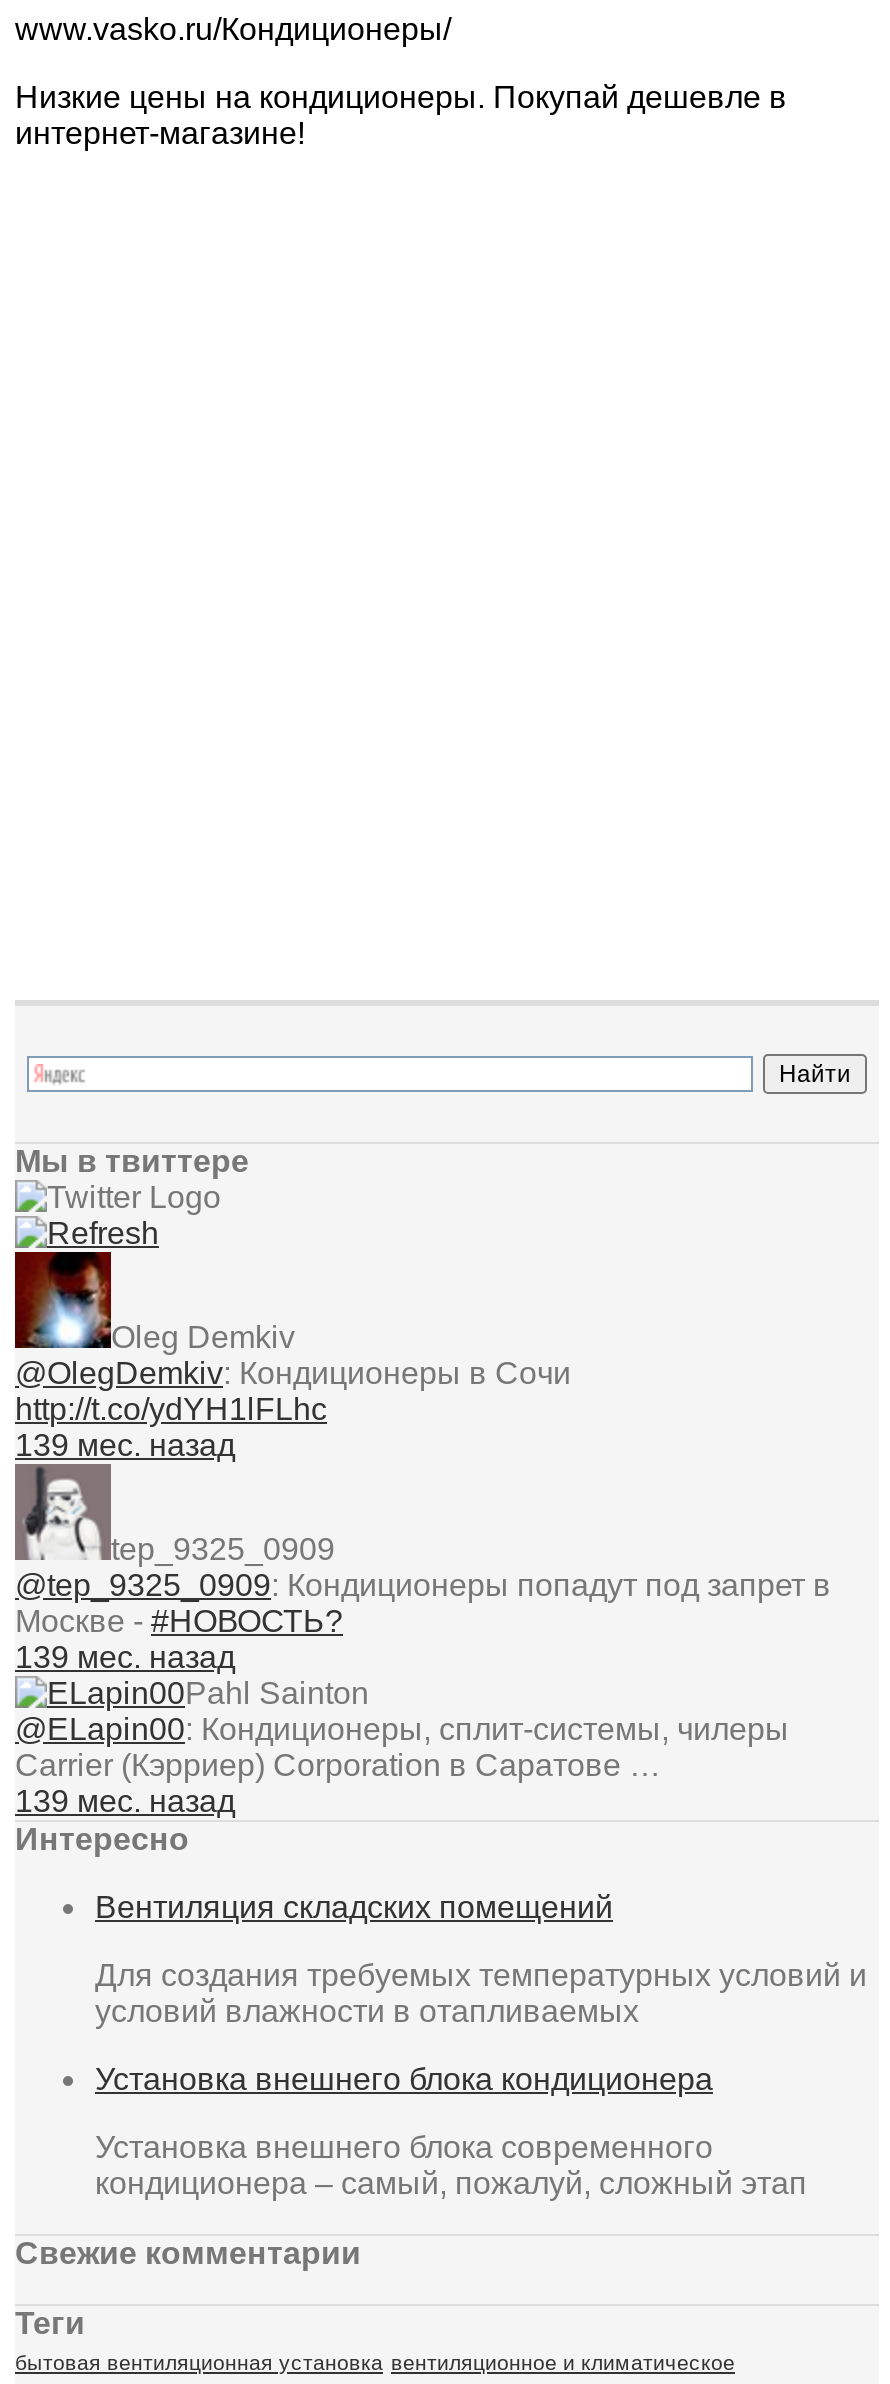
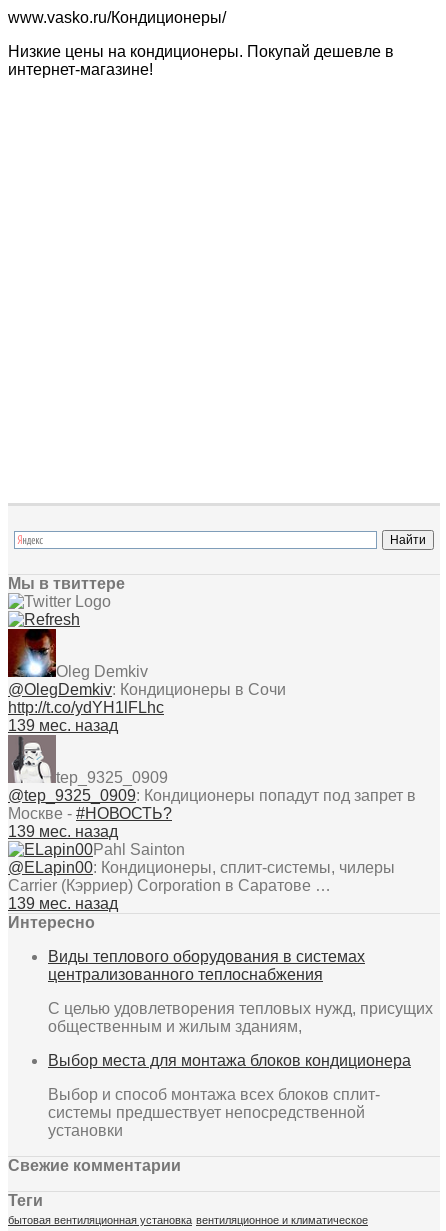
[95,1891,613,1925] Вентиляция складских помещений -> [48,948,365,983] Виды теплового оборудования в системах | централизованного теплоснабжения
[95,1959,867,2029] Для создания требуемых температурных условий и | условий влажности в отапливаемых -> [48,1000,433,1035] С целью удовлетворения тепловых нужд, присущих | общественным и жилым зданиям,
[95,2063,713,2097] Установка внешнего блока кондиционера -> [48,1052,411,1069] Выбор места для монтажа блоков кондиционера
[95,2131,807,2201] Установка внешнего блока современного | кондиционера – самый, пожалуй, сложный этап -> [48,1086,380,1139] Выбор и способ монтажа всех блоков сплит- | системы предшествует непосредственной | установки

